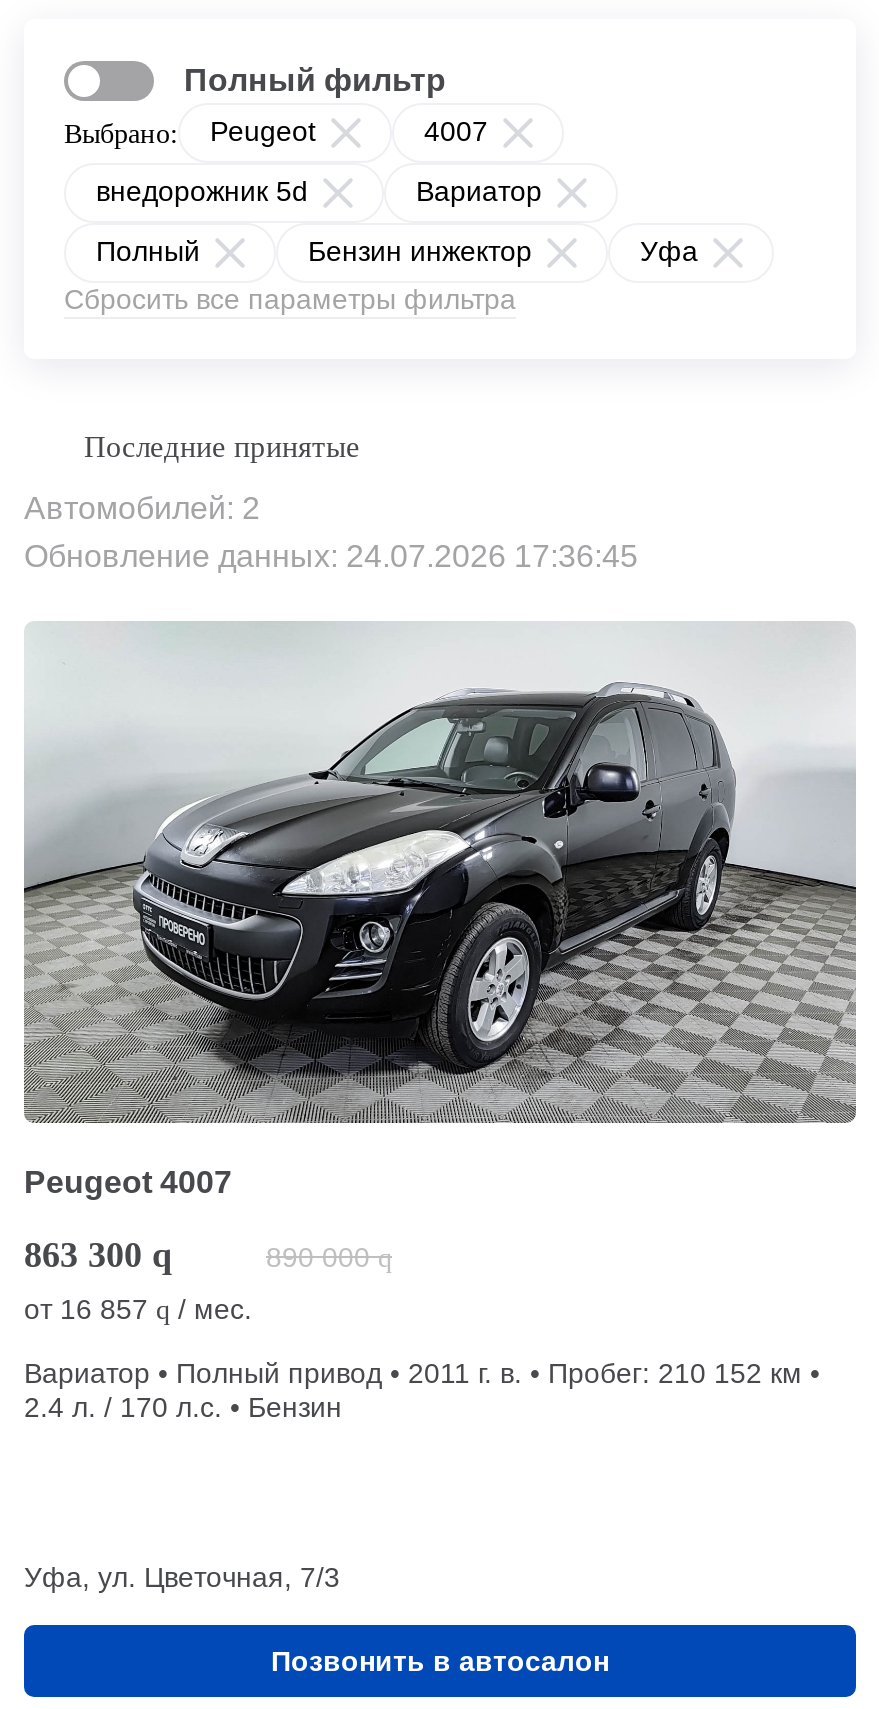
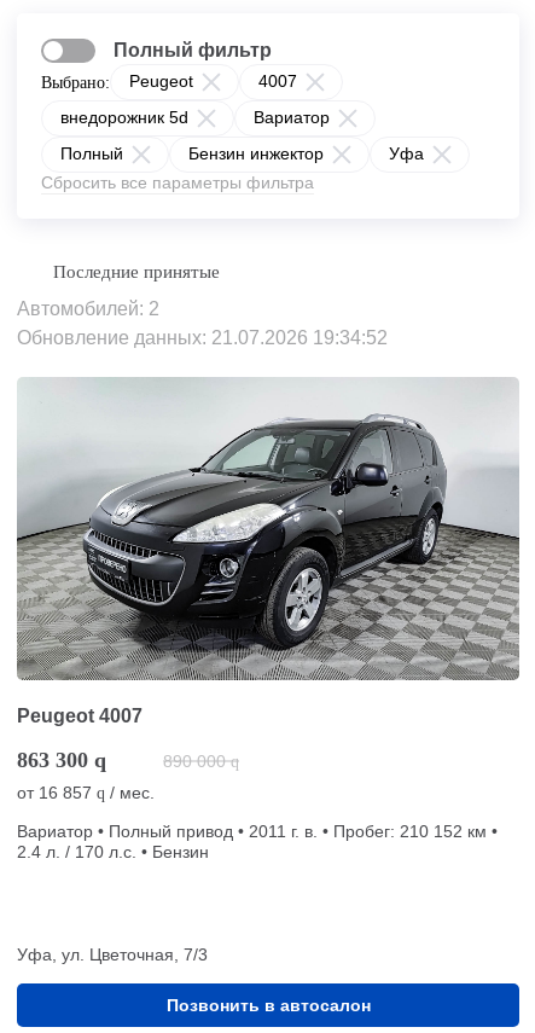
[24,539,638,573] Обновление данных: 24.07.2026 17:36:45 -> [17,327,388,348] Обновление данных: 21.07.2026 19:34:52

